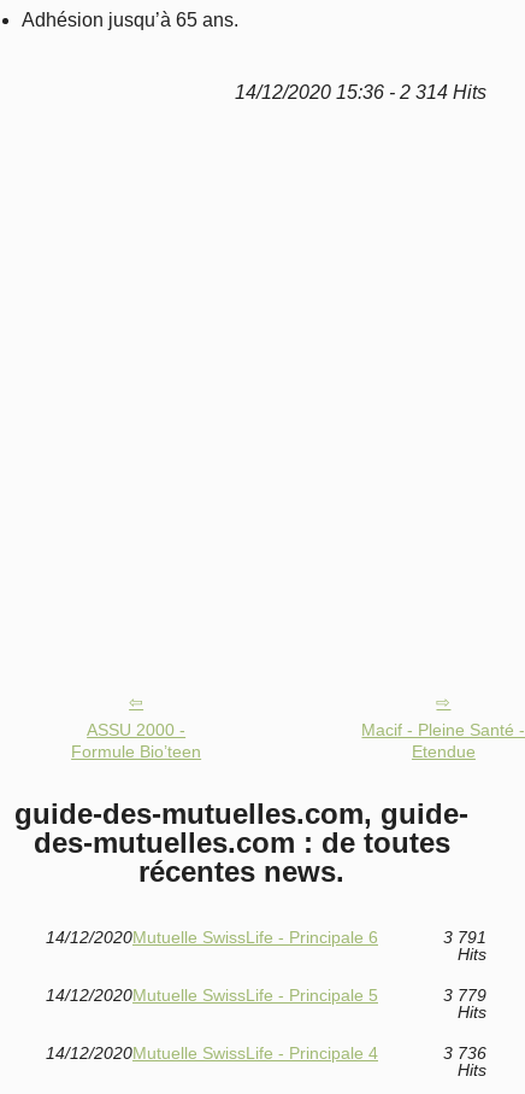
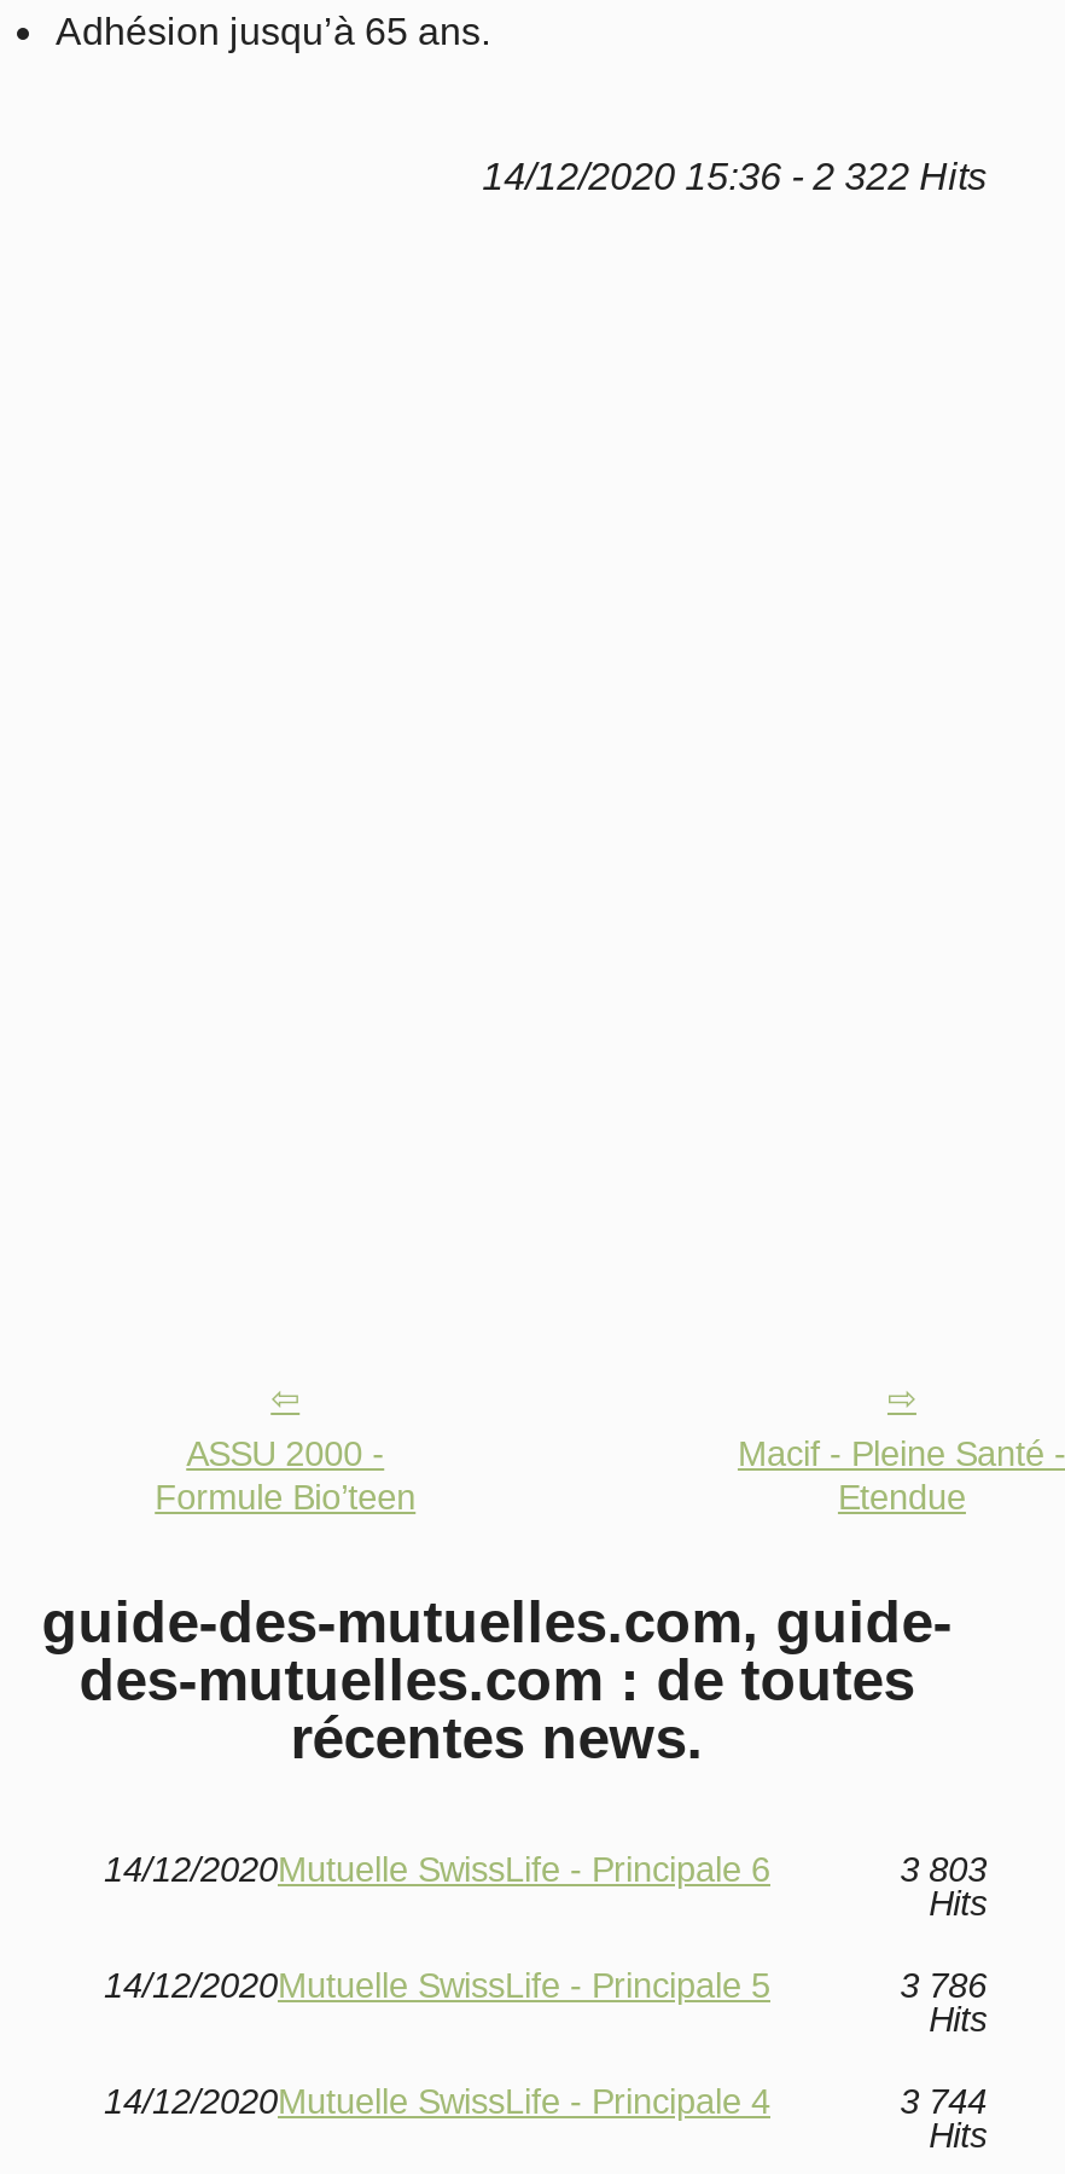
[234,82,486,102] 14/12/2020 15:36 - 2 314 Hits -> [482,156,987,197] 14/12/2020 15:36 - 2 322 Hits
[443,928,486,947] 3 791 -> [900,1851,987,1889] 3 803
[443,986,486,1005] 3 779 -> [900,1967,987,2005] 3 786
[443,1044,486,1063] 3 736 -> [900,2083,987,2121] 3 744

